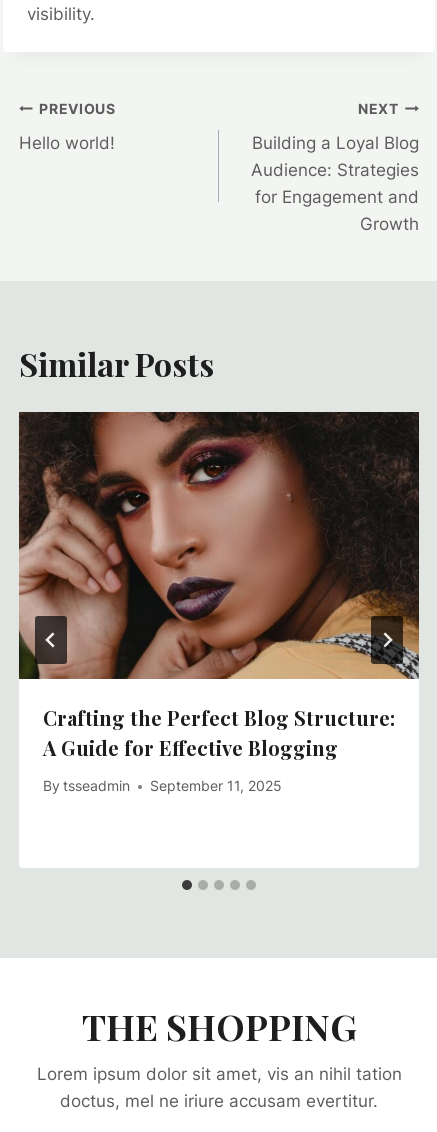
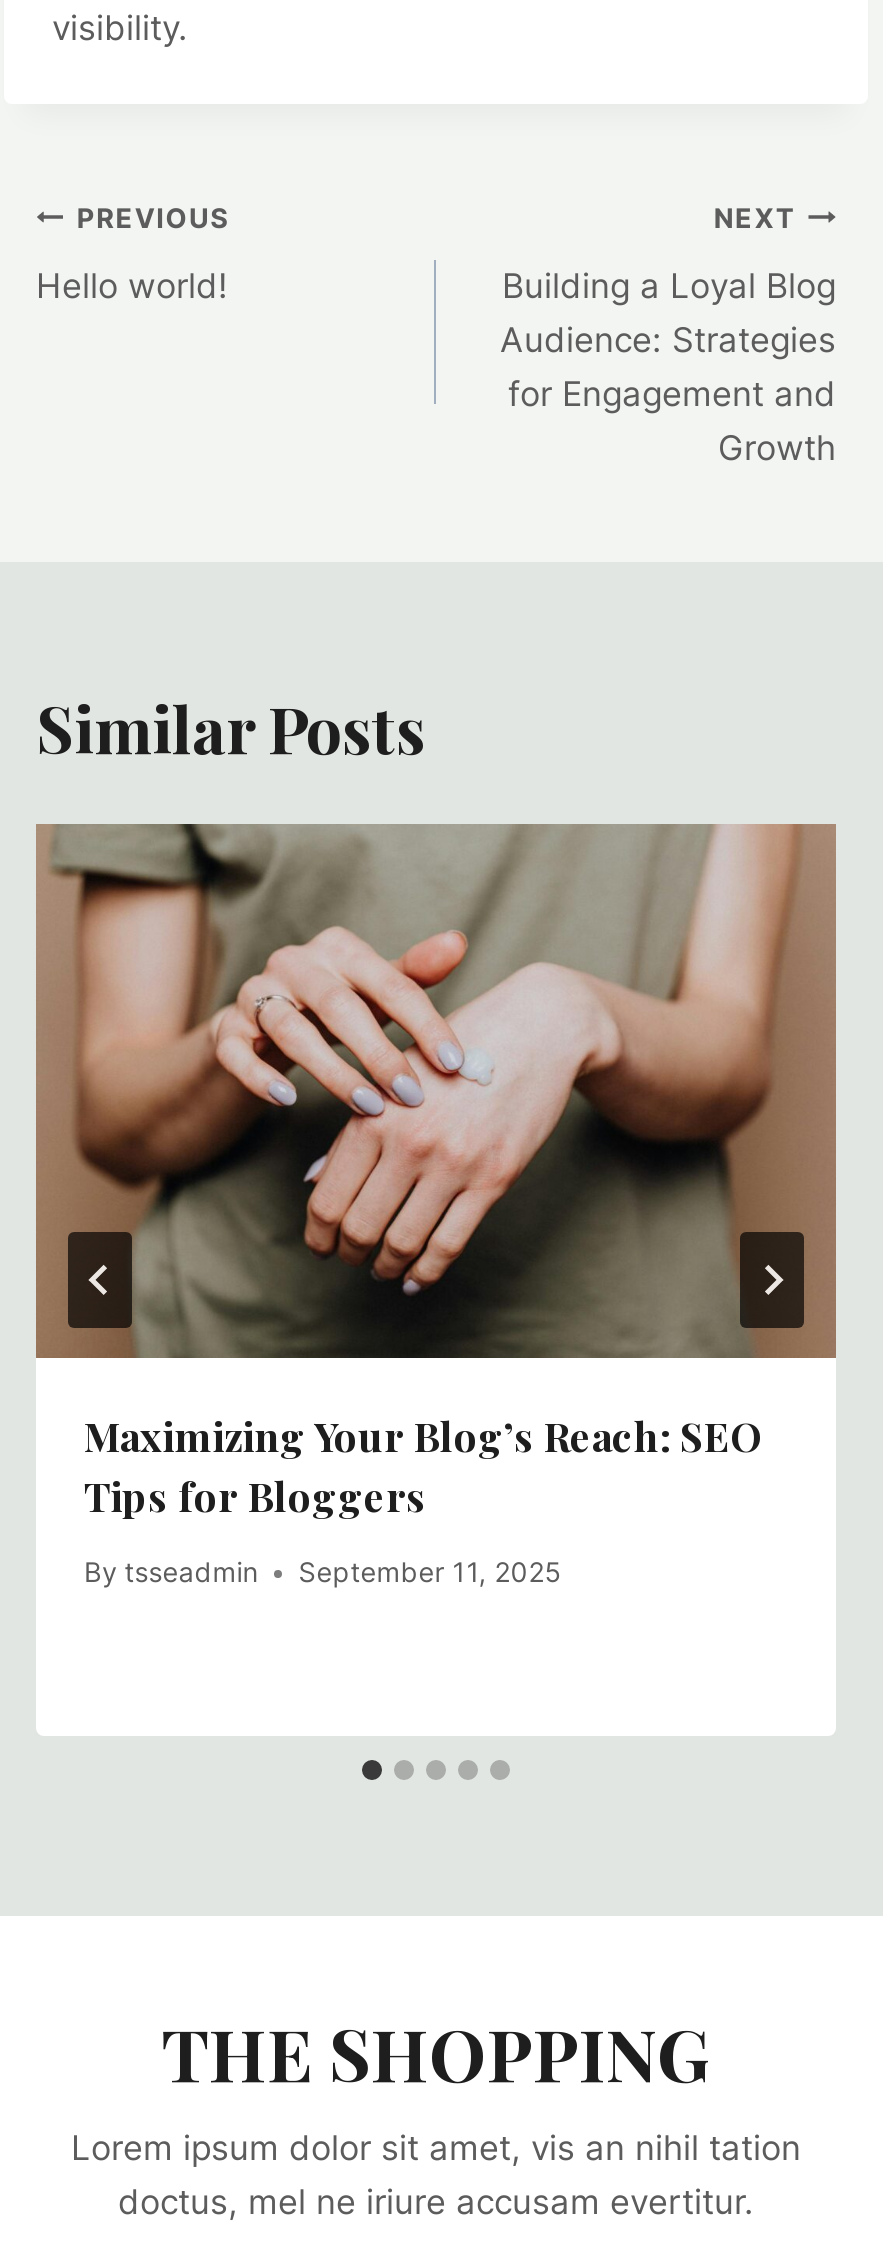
[18,411,420,761] [image] | Crafting the Perfect Blog Structure: | A Guide for Effective Blogging -> [34,822,836,1522] [image] | Maximizing Your Blog’s Reach: SEO | Tips for Bloggers

